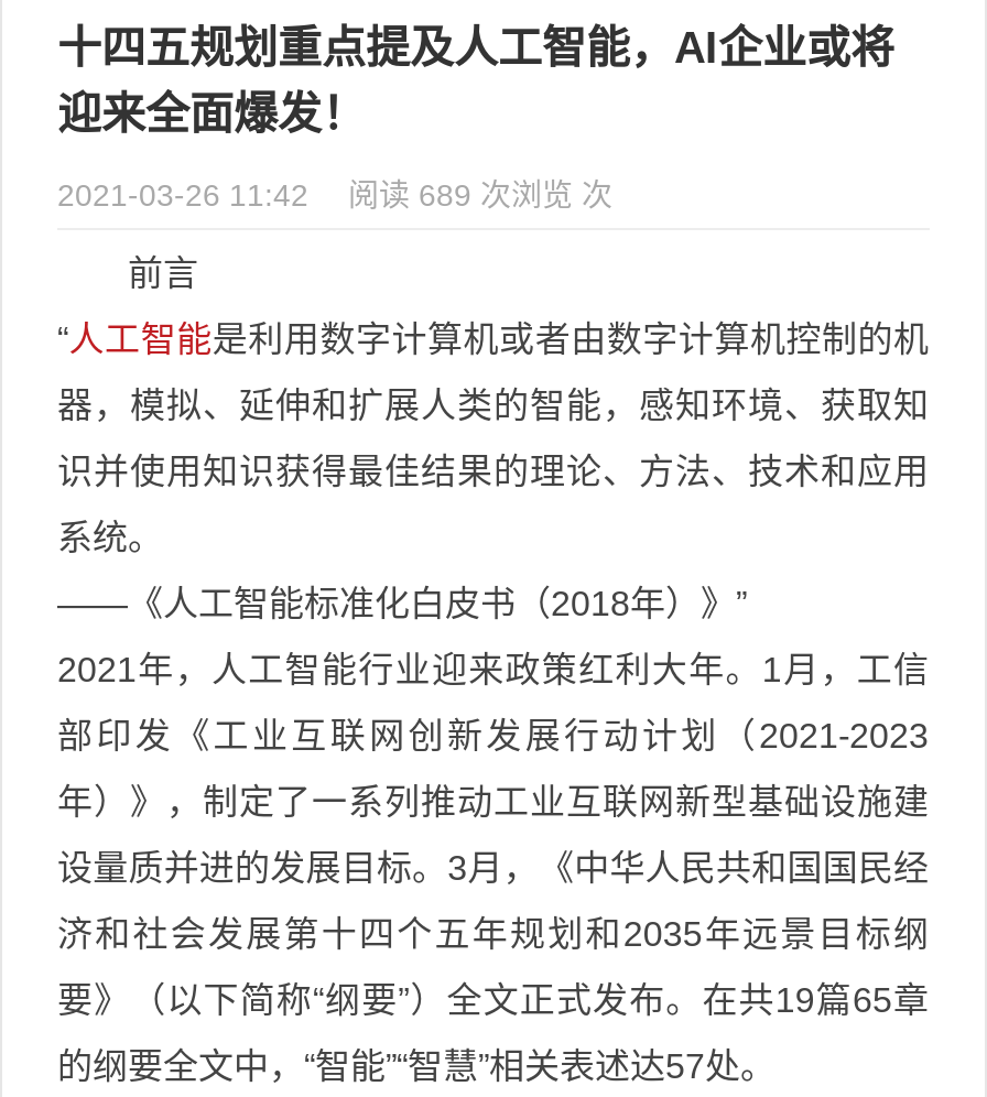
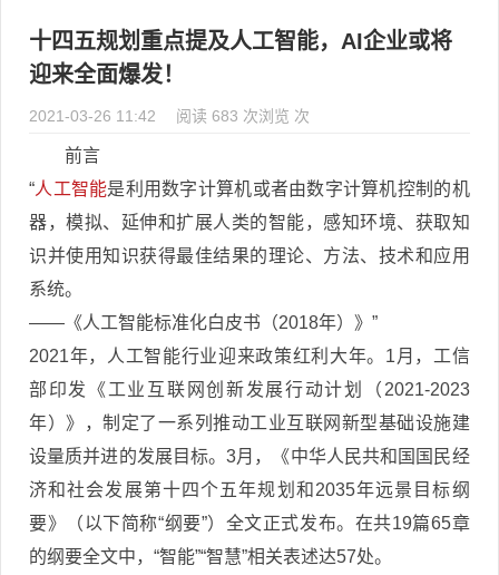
[348,177,612,213] 阅读 689 次浏览 次 -> [176,107,310,125] 阅读 683 次浏览 次

